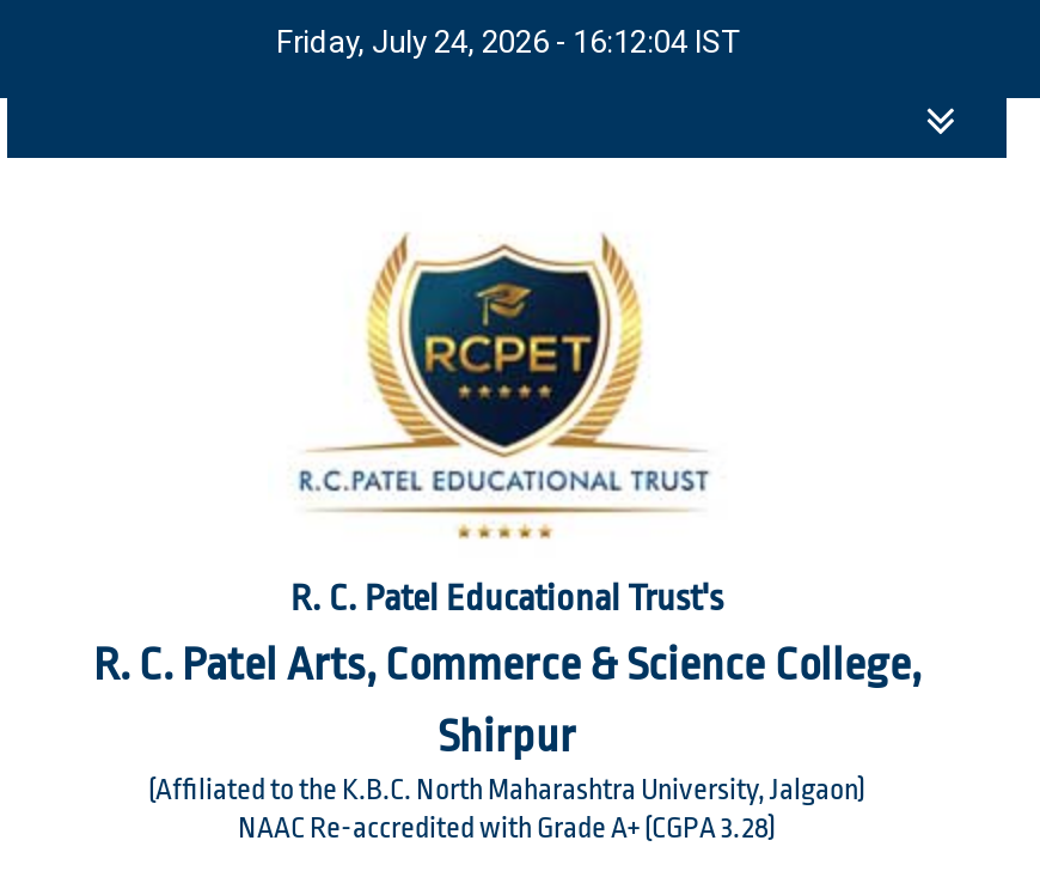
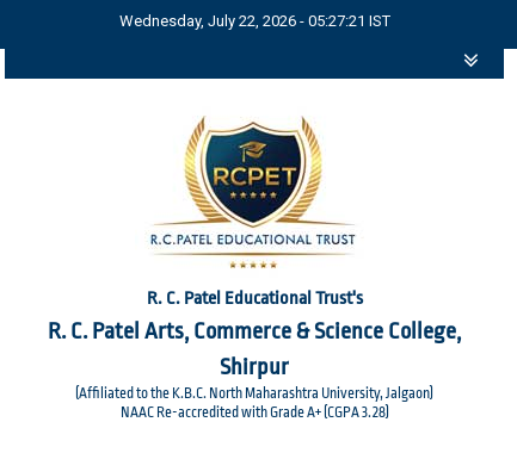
[276,24,738,60] Friday, July 24, 2026 - 16:12:04 IST -> [119,12,390,30] Wednesday, July 22, 2026 - 05:27:21 IST

